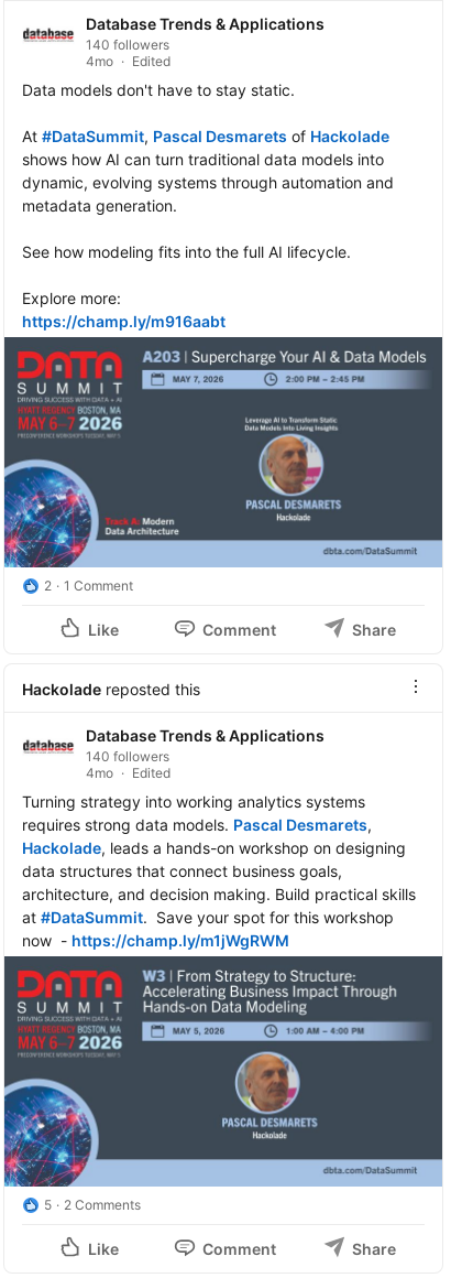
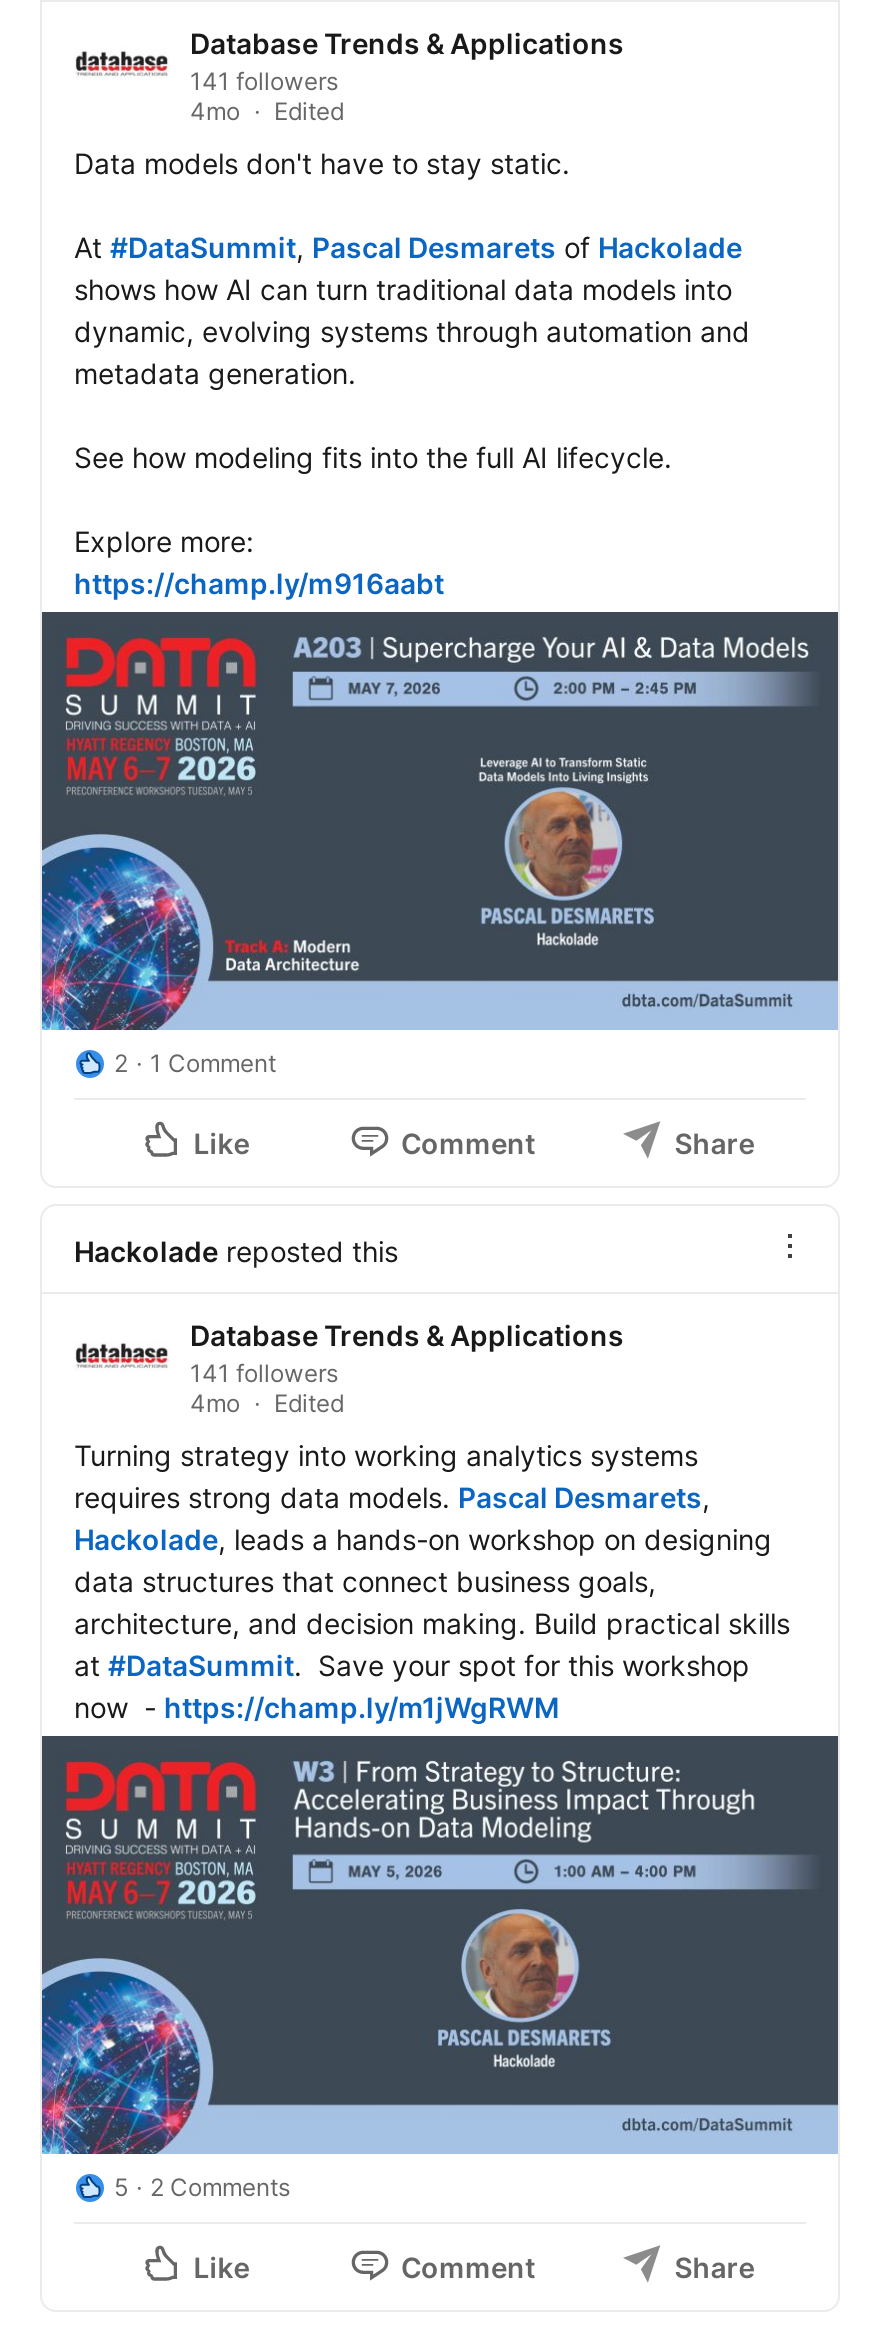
[86,37,169,53] 140 followers -> [190,67,338,97] 141 followers
[86,748,169,765] 140 followers -> [190,1358,338,1388] 141 followers

